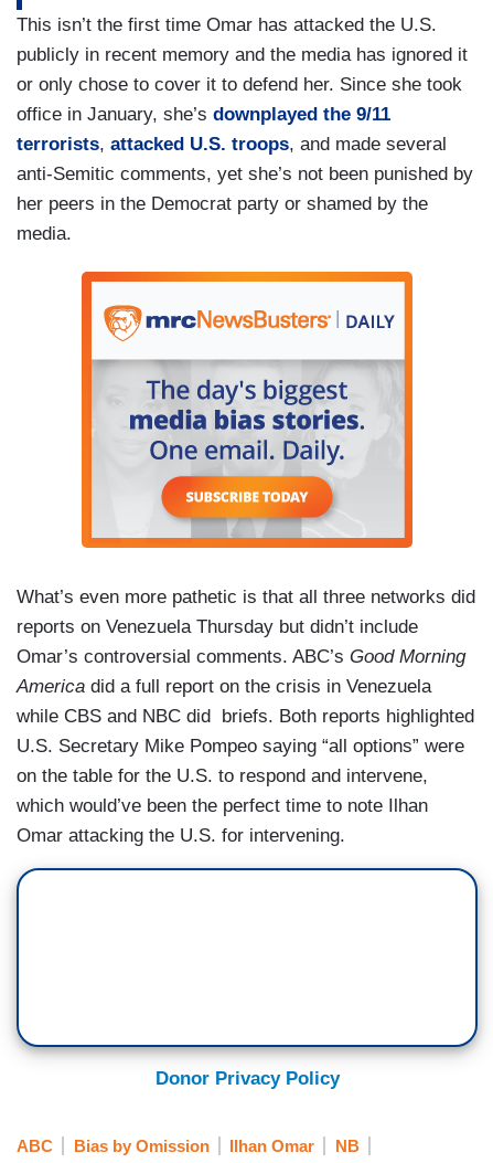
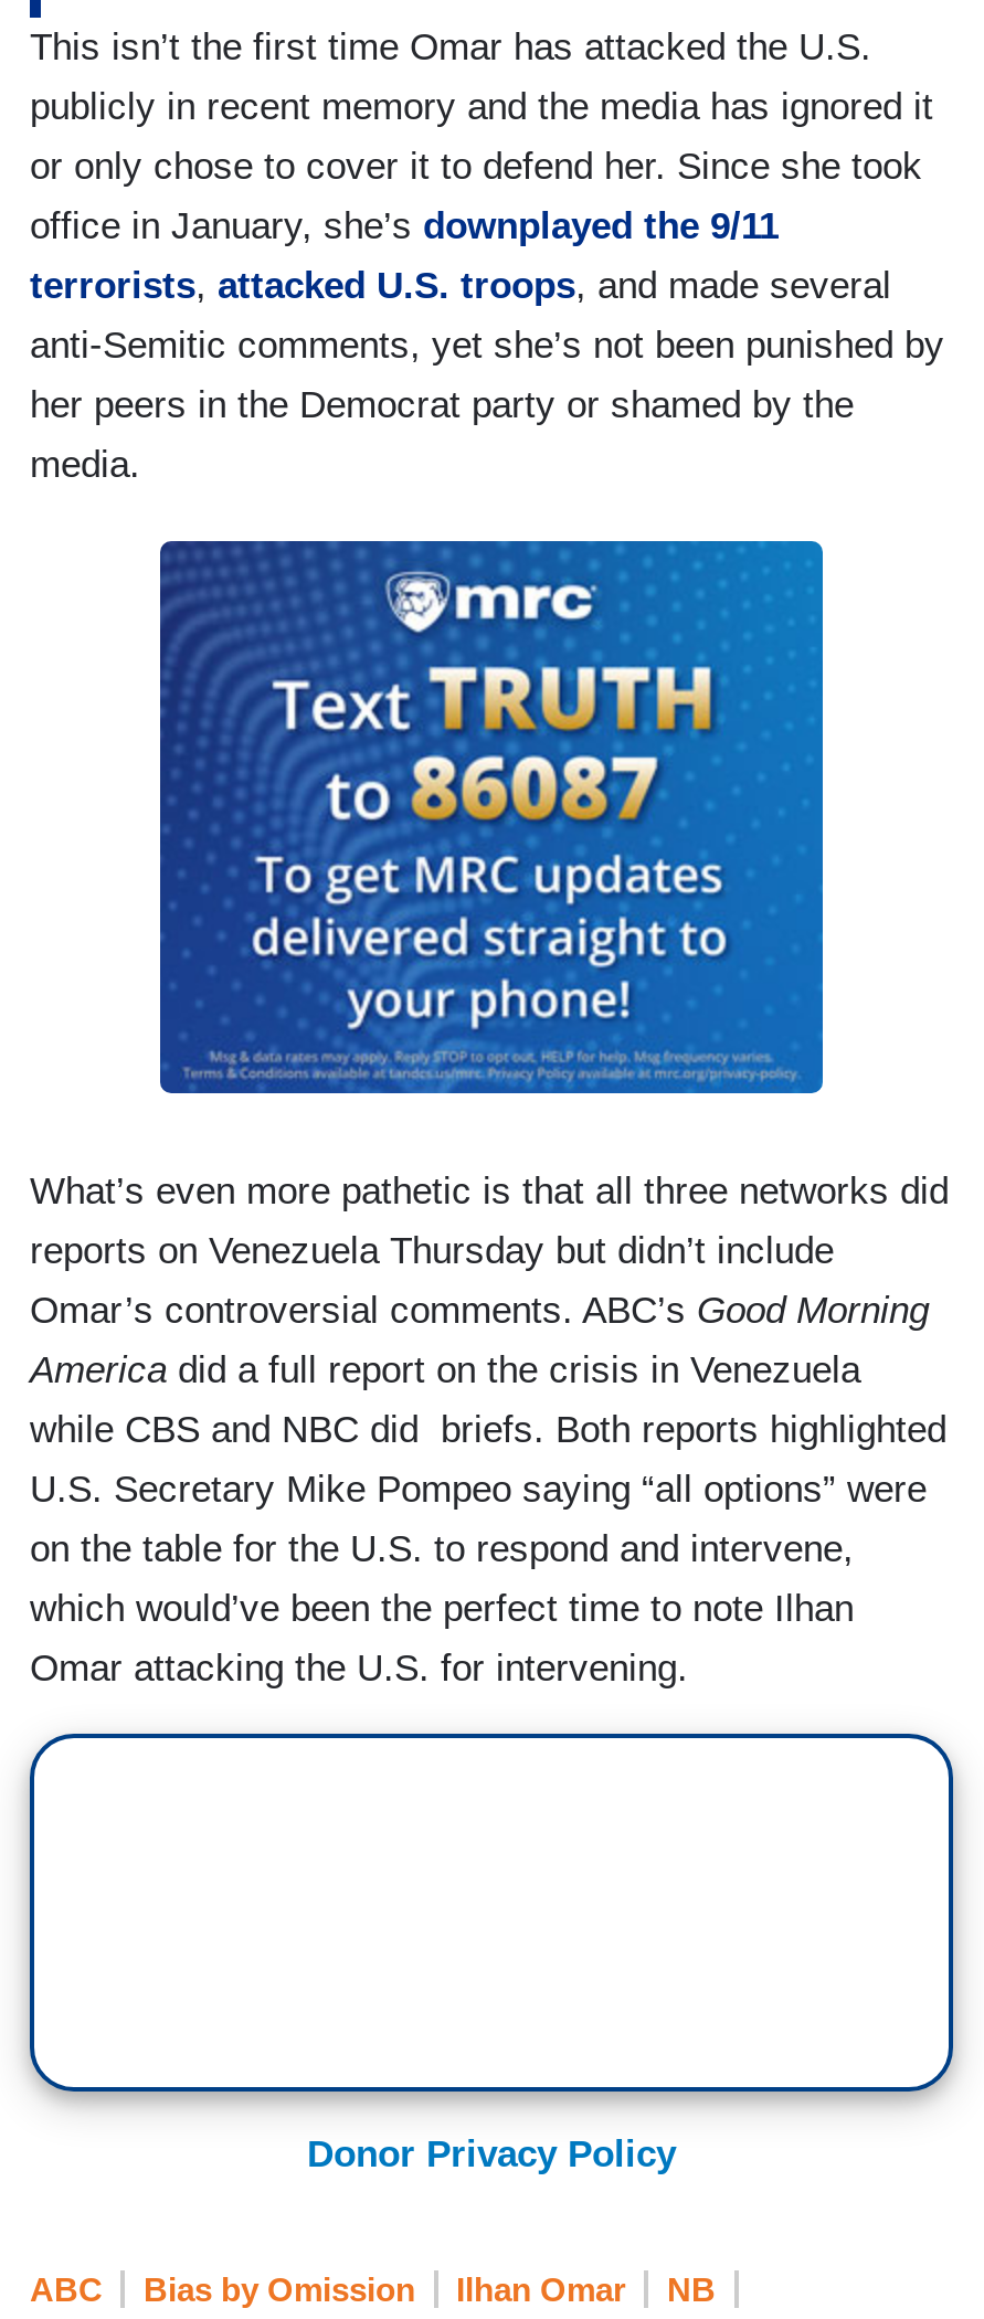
[81,271,414,549] [image] -> [158,539,825,1095] [image]

